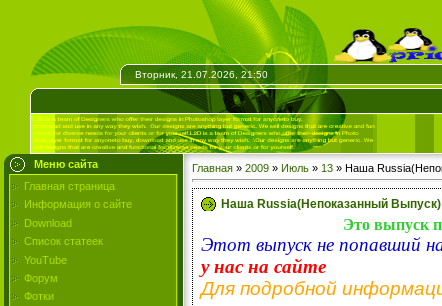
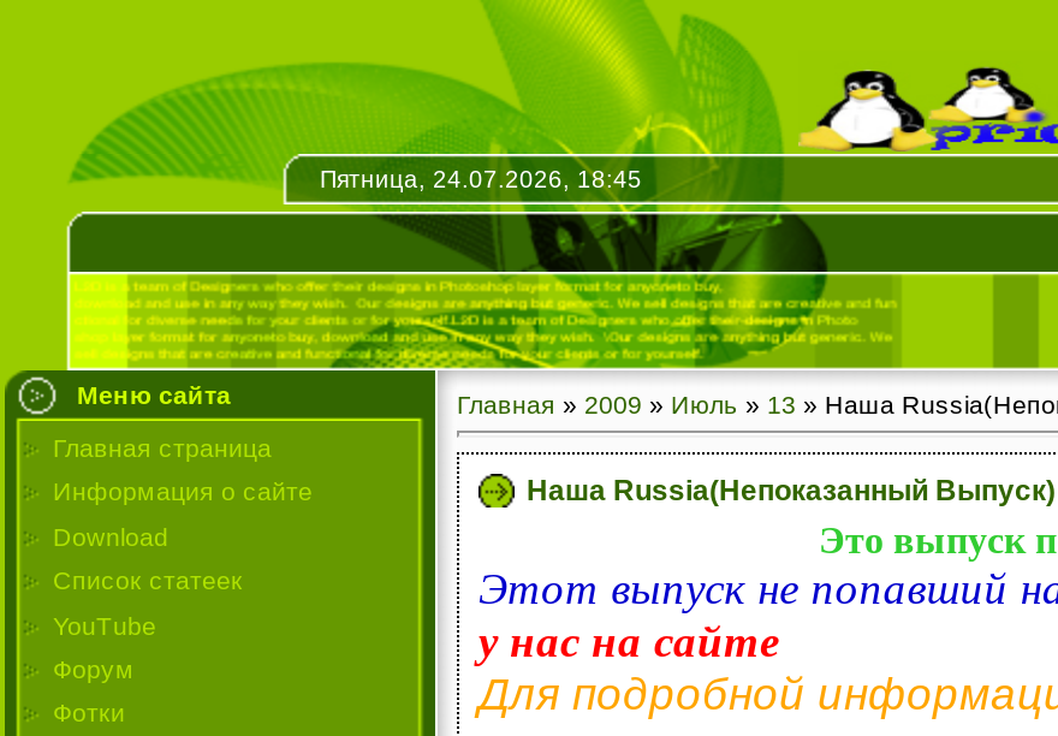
[135,69,268,80] Вторник, 21.07.2026, 21:50 -> [320,166,642,192] Пятница, 24.07.2026, 18:45

